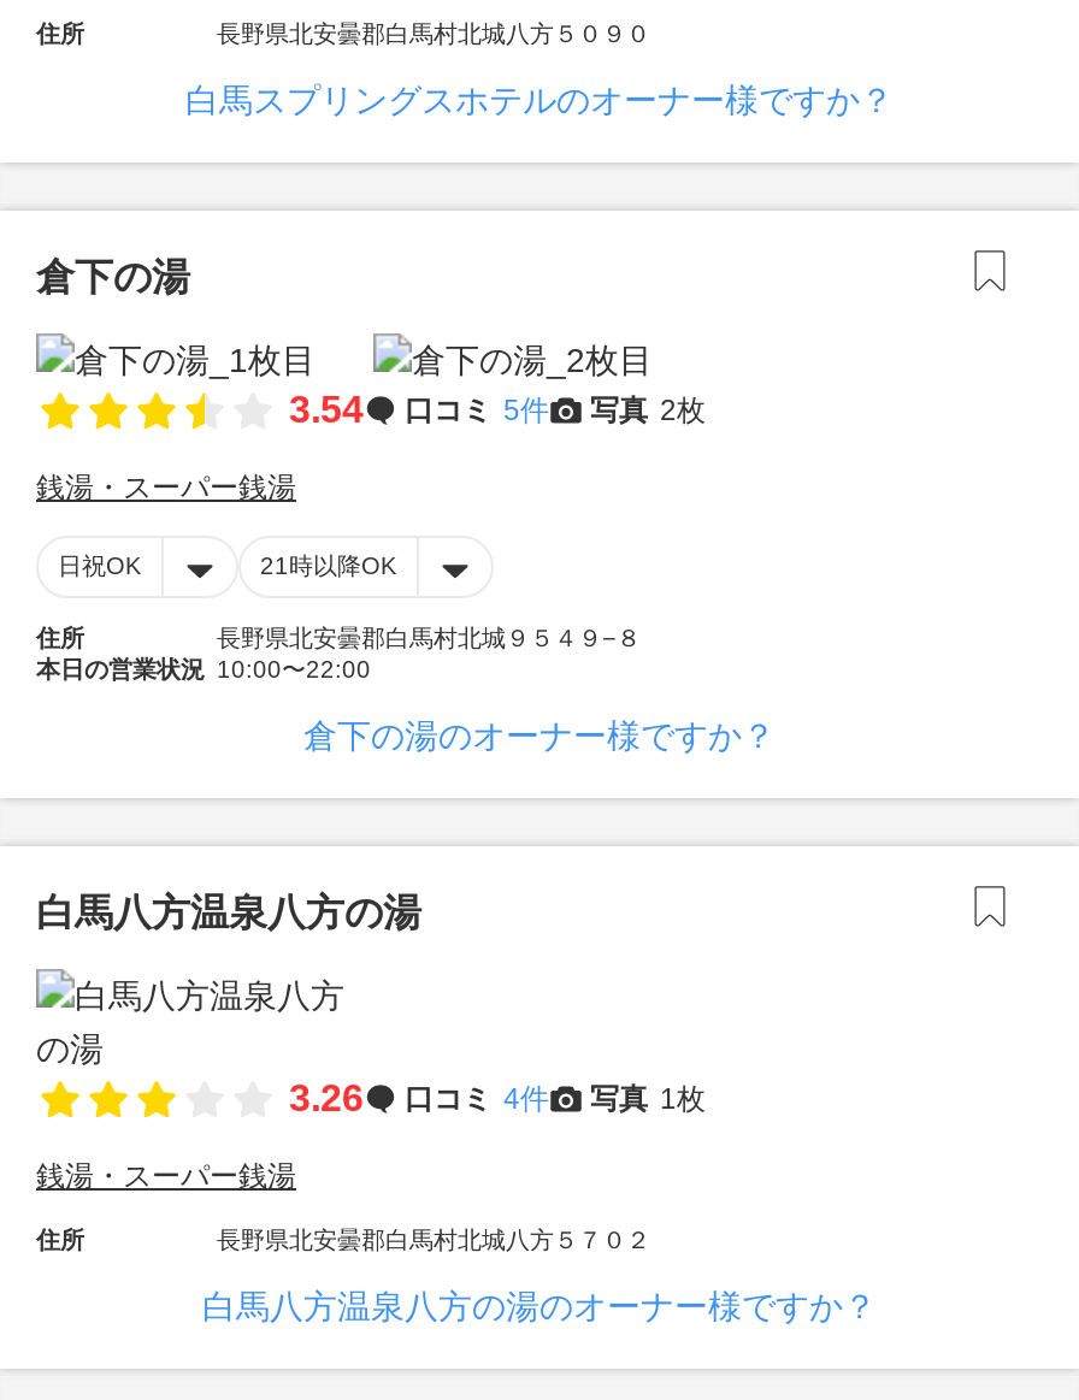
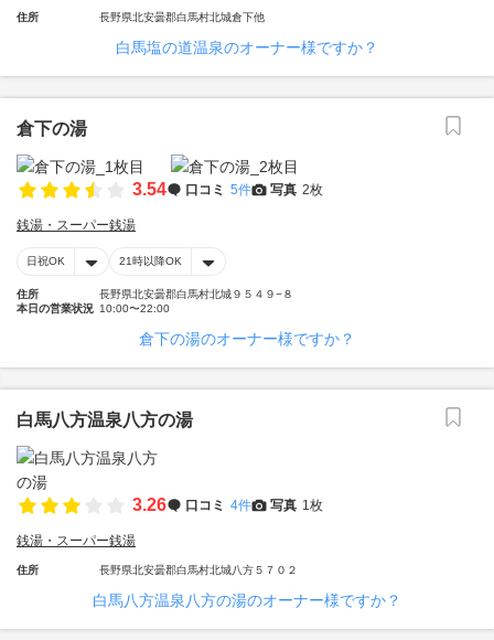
[217,20,650,47] 長野県北安曇郡白馬村北城八方５０９０ -> [99,11,265,23] 長野県北安曇郡白馬村北城倉下他
[185,81,894,119] 白馬スプリングスホテルのオーナー様ですか？ -> [116,39,378,56] 白馬塩の道温泉のオーナー様ですか？

